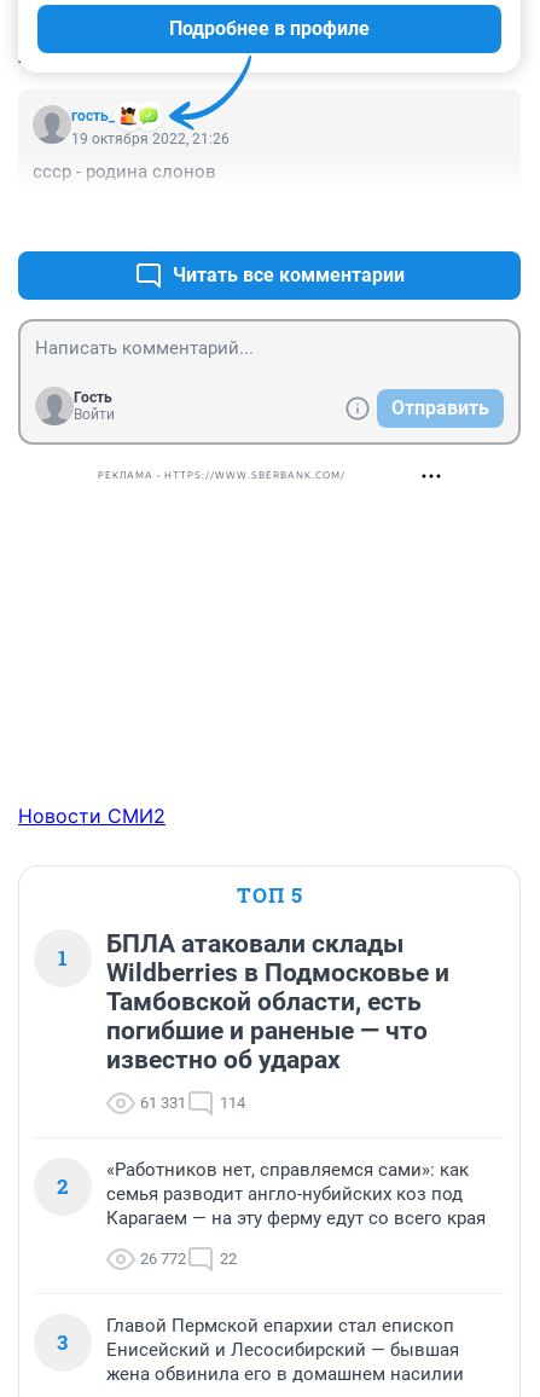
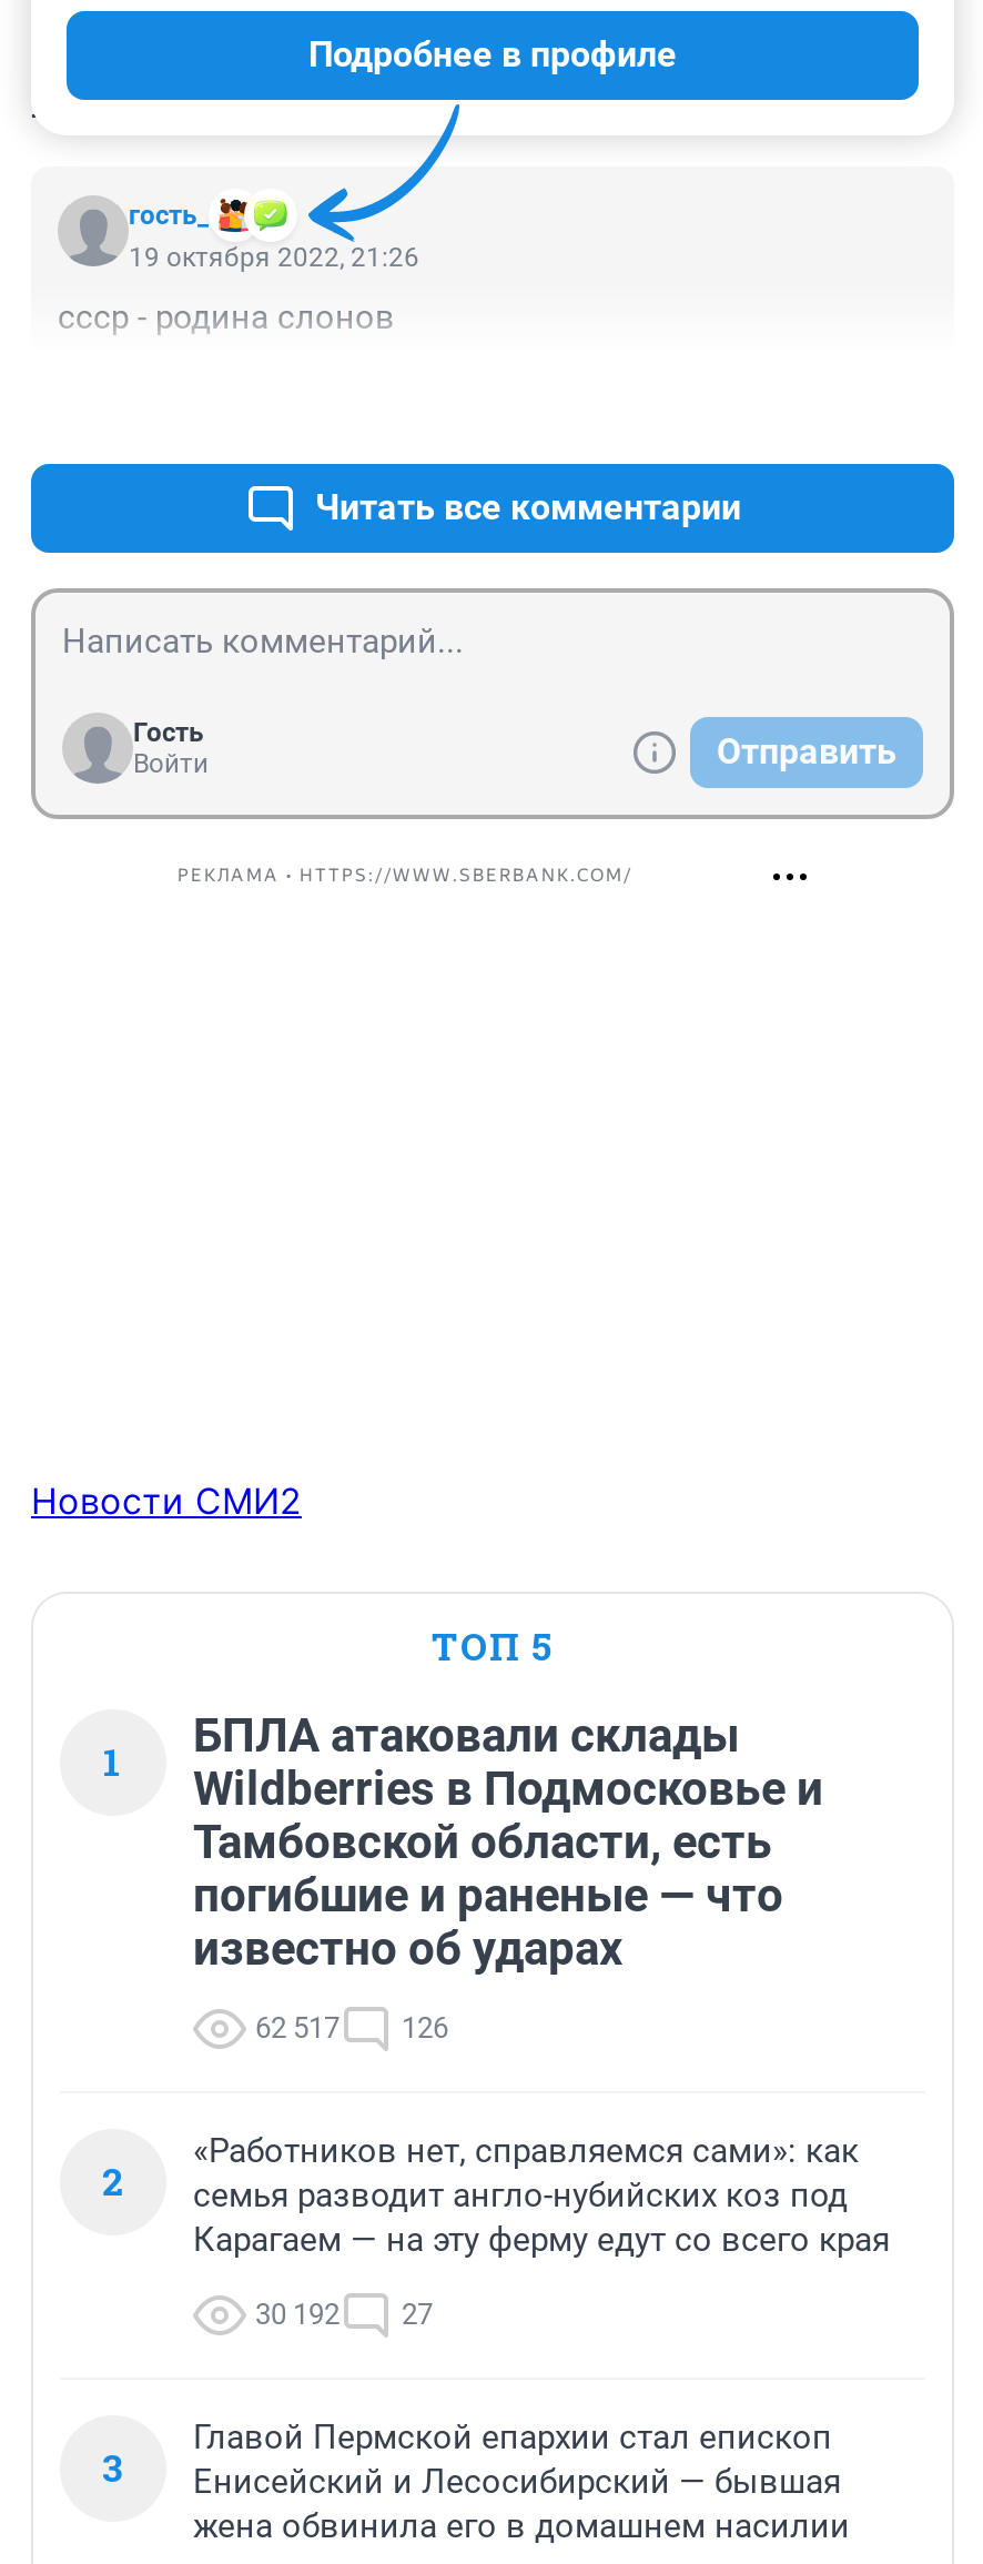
[140,1093,186,1111] 61 331 -> [255,2011,340,2044] 62 517
[220,1093,245,1111] 114 -> [402,2011,448,2044] 126
[140,1249,186,1267] 26 772 -> [255,2297,340,2330] 30 192
[220,1249,237,1267] 22 -> [402,2297,433,2330] 27

